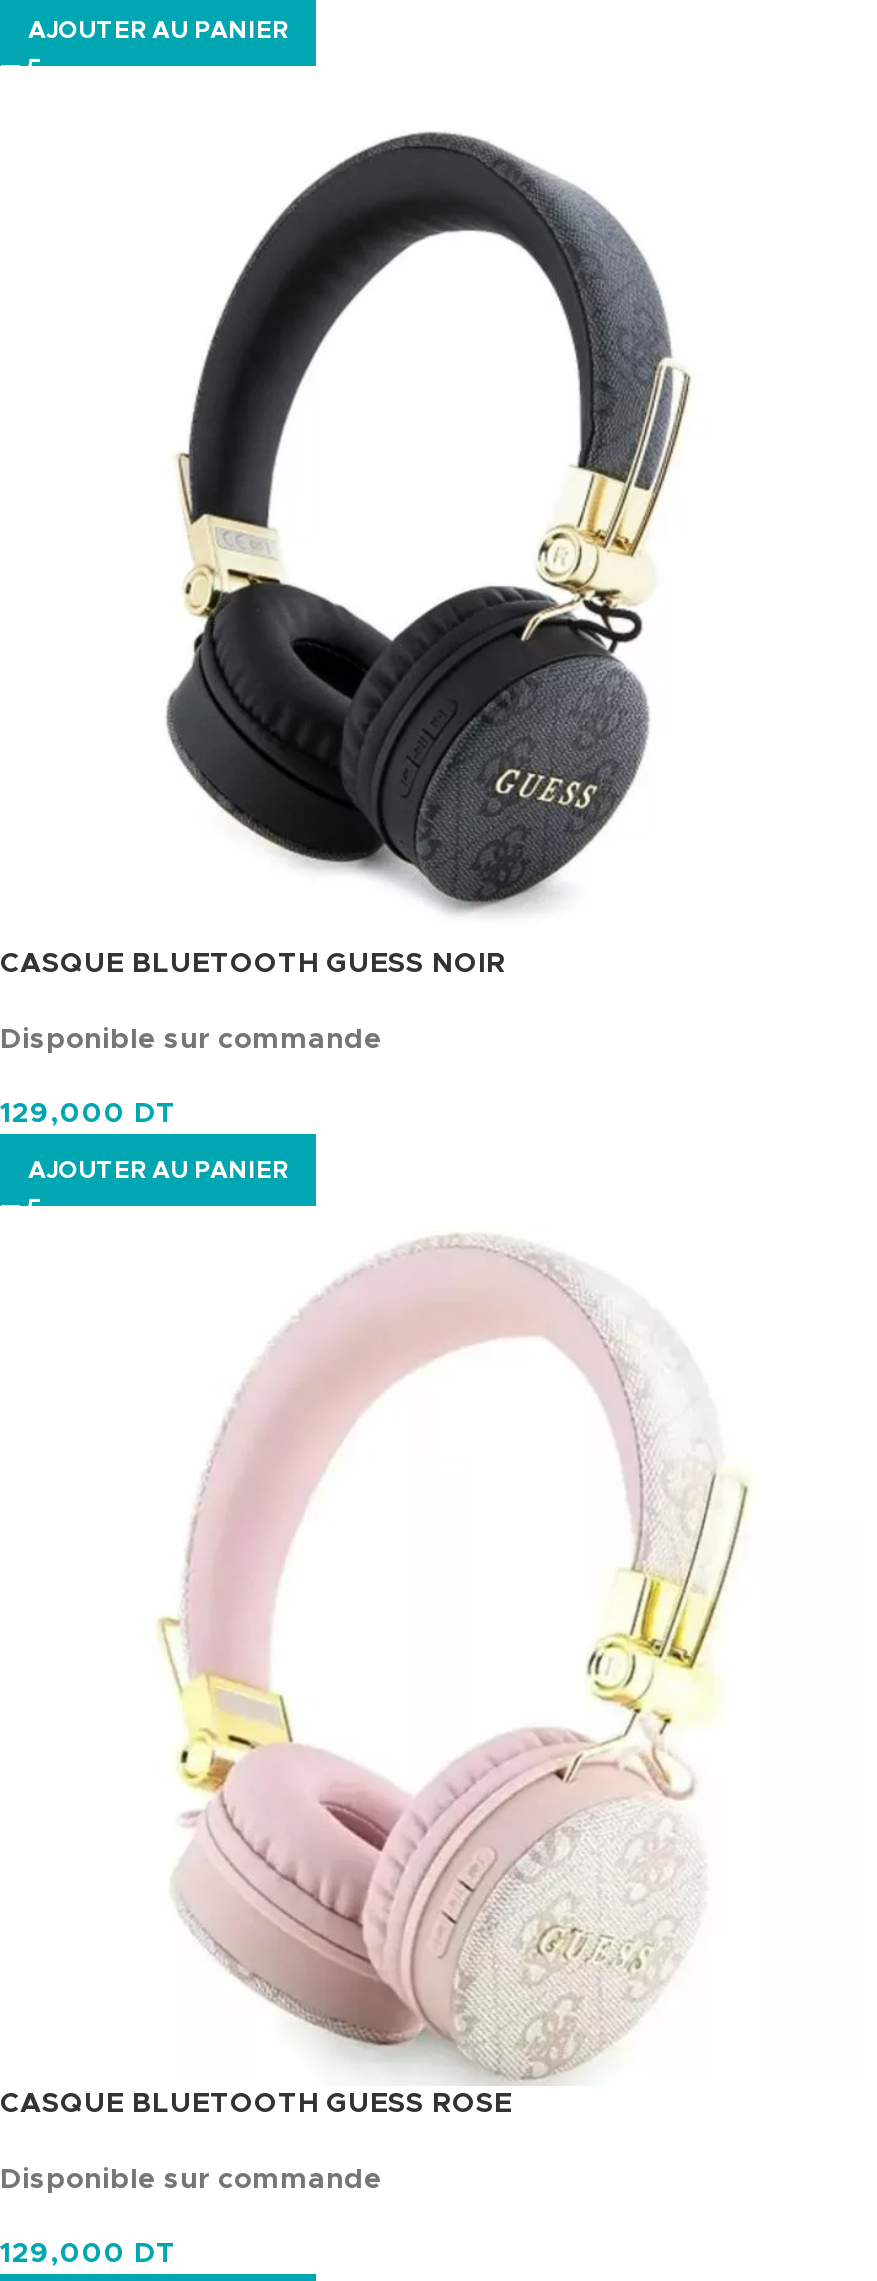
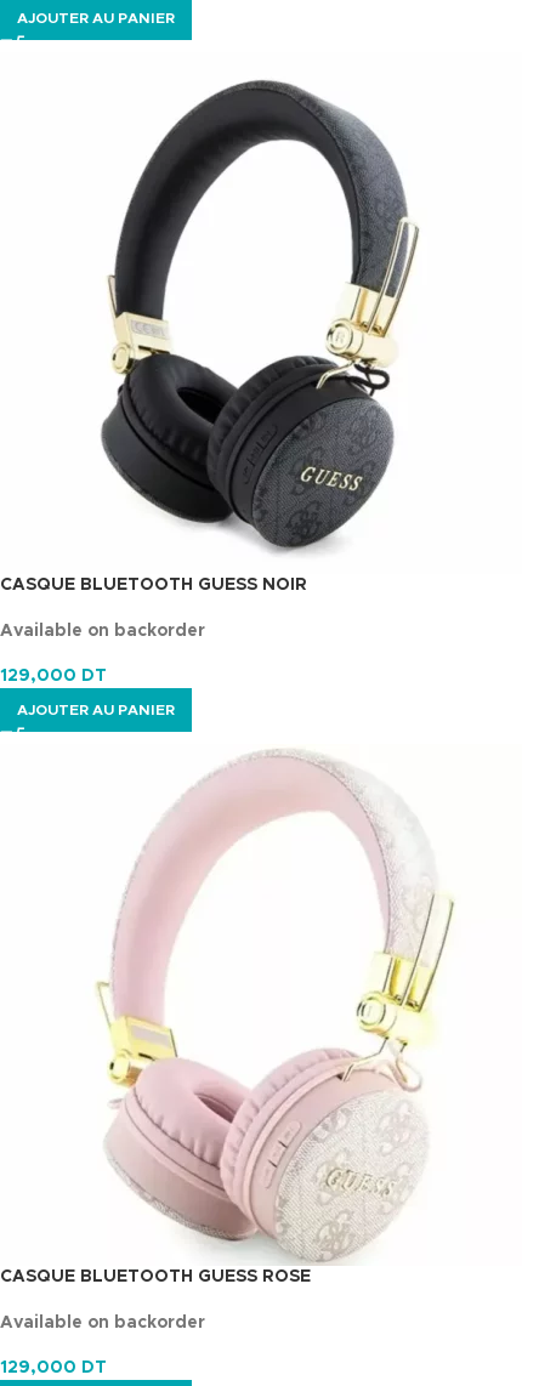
[0,1026,382,1054] Disponible sur commande -> [0,623,205,640] Available on backorder
[0,2166,382,2194] Disponible sur commande -> [0,1314,205,1331] Available on backorder

